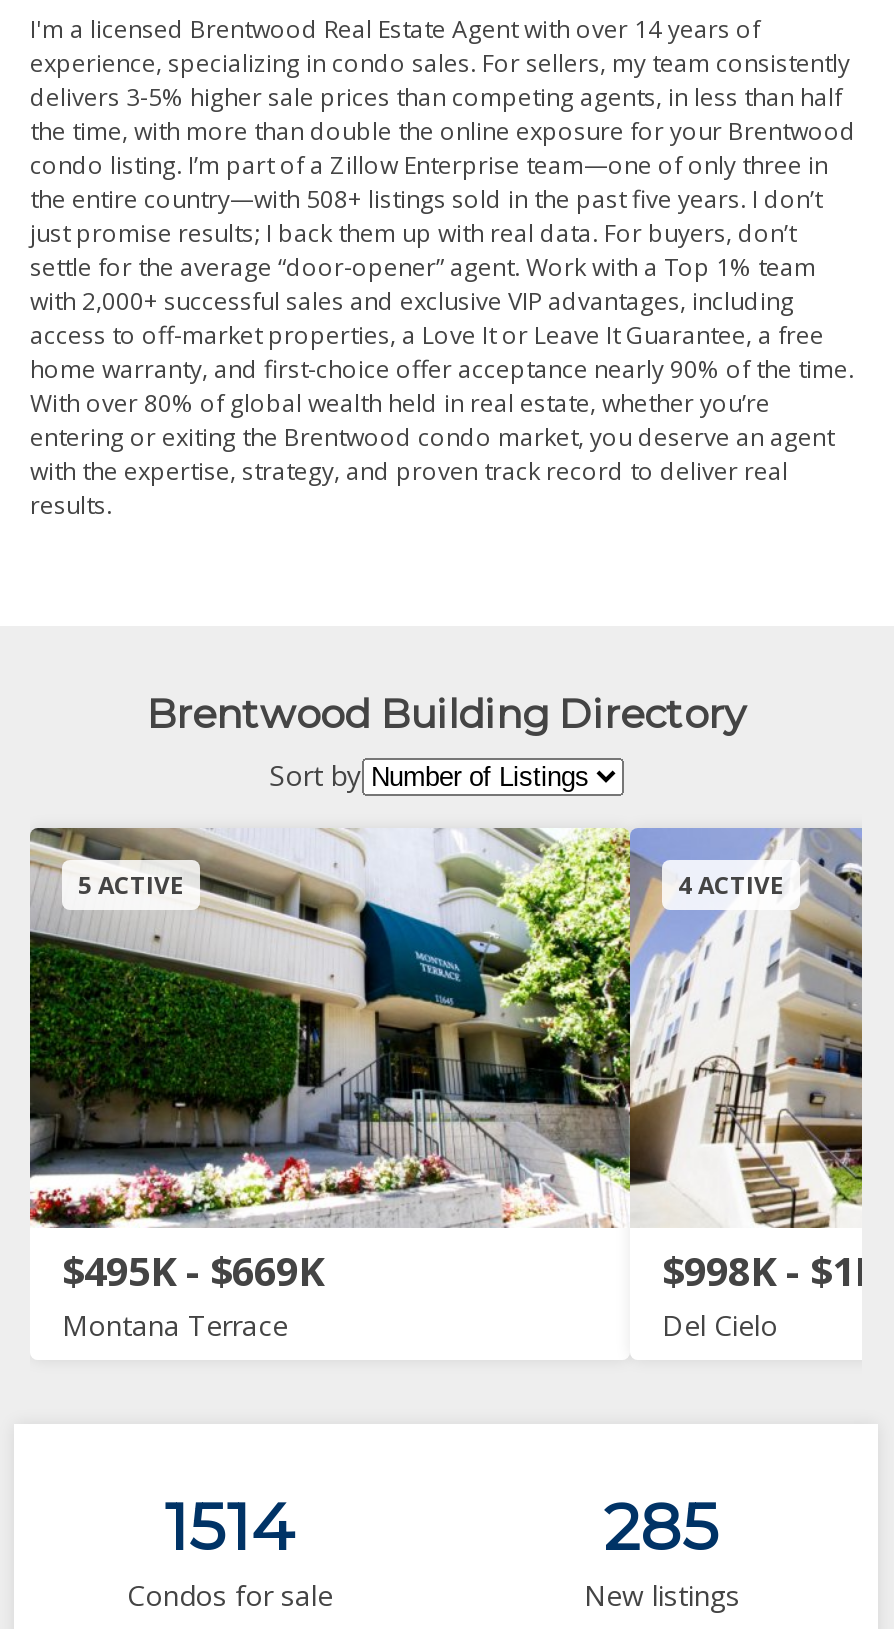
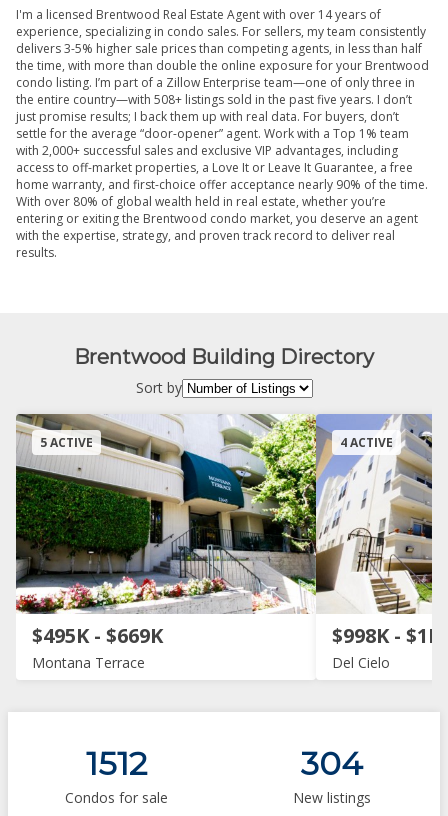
[165,1488,295,1566] 1514 -> [85,744,146,783] 1512
[604,1488,720,1566] 285 -> [301,744,363,783] 304

